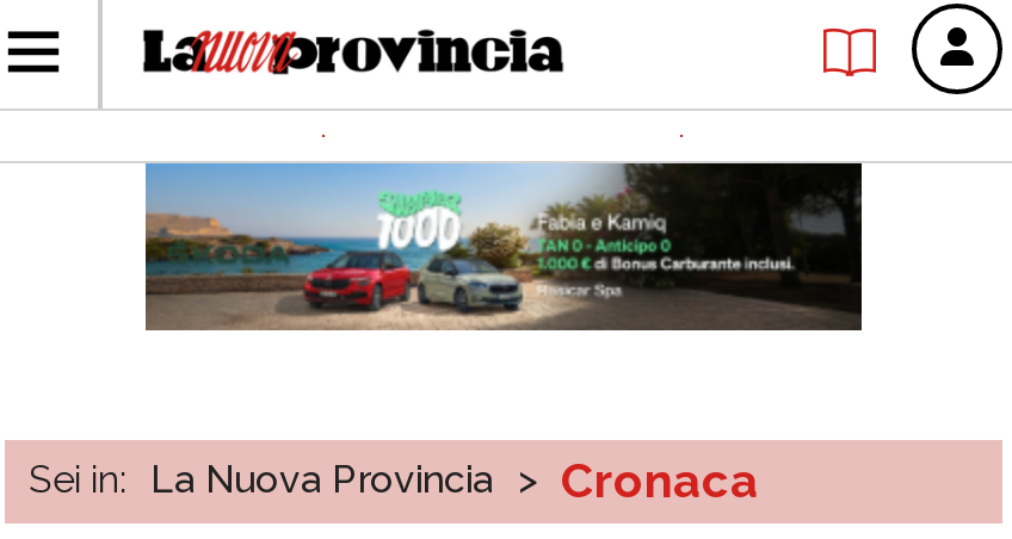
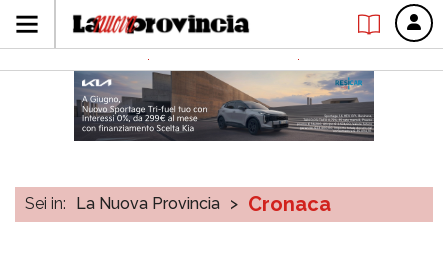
[146,161,864,333] [image] -> [74,70,375,142] [image]

